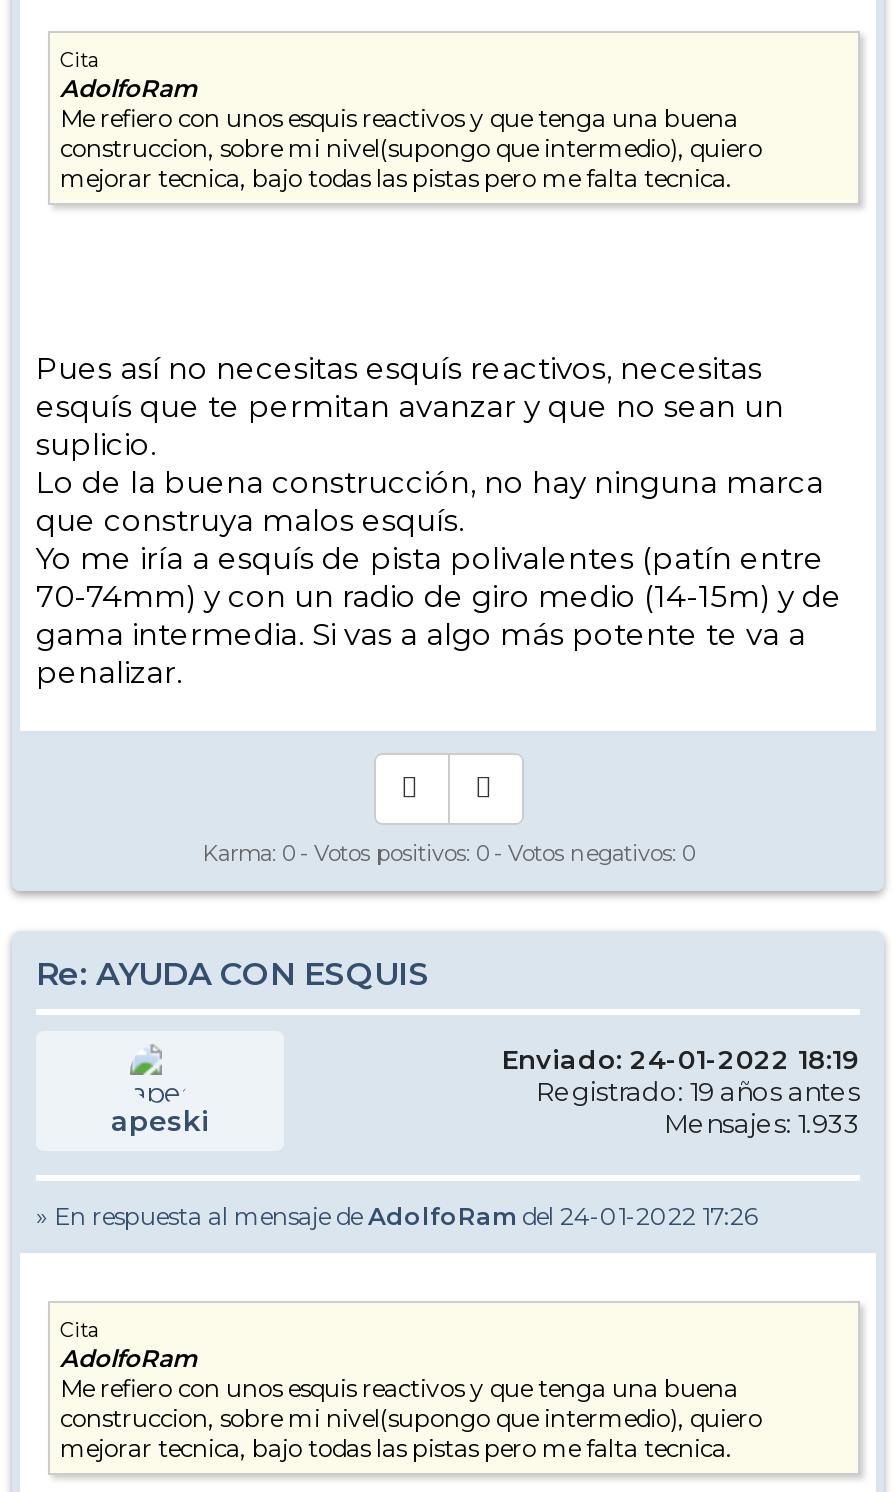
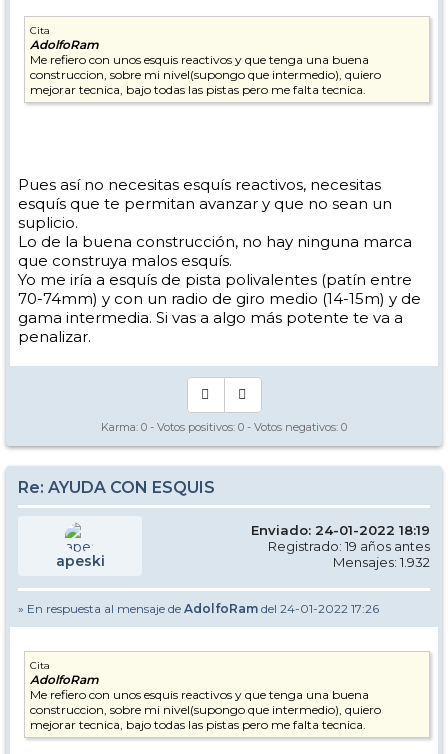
[664,1107,860,1139] Mensajes: 1.933 -> [333,554,430,570] Mensajes: 1.932

